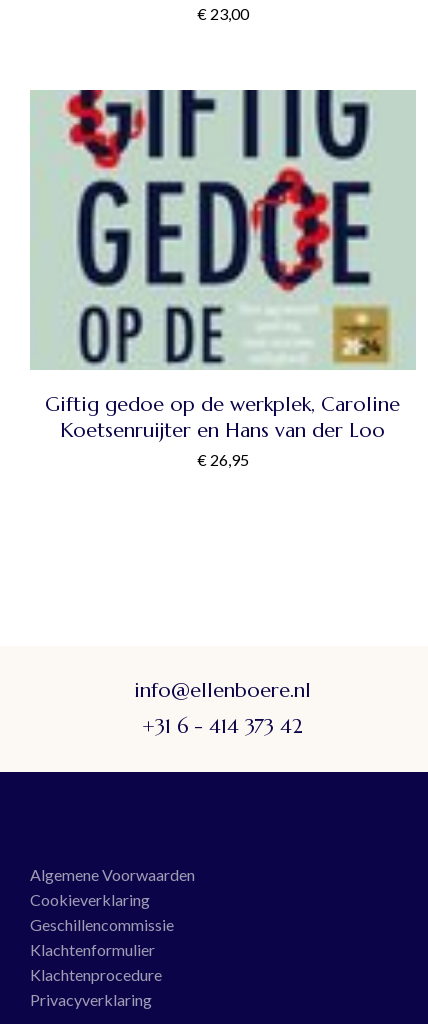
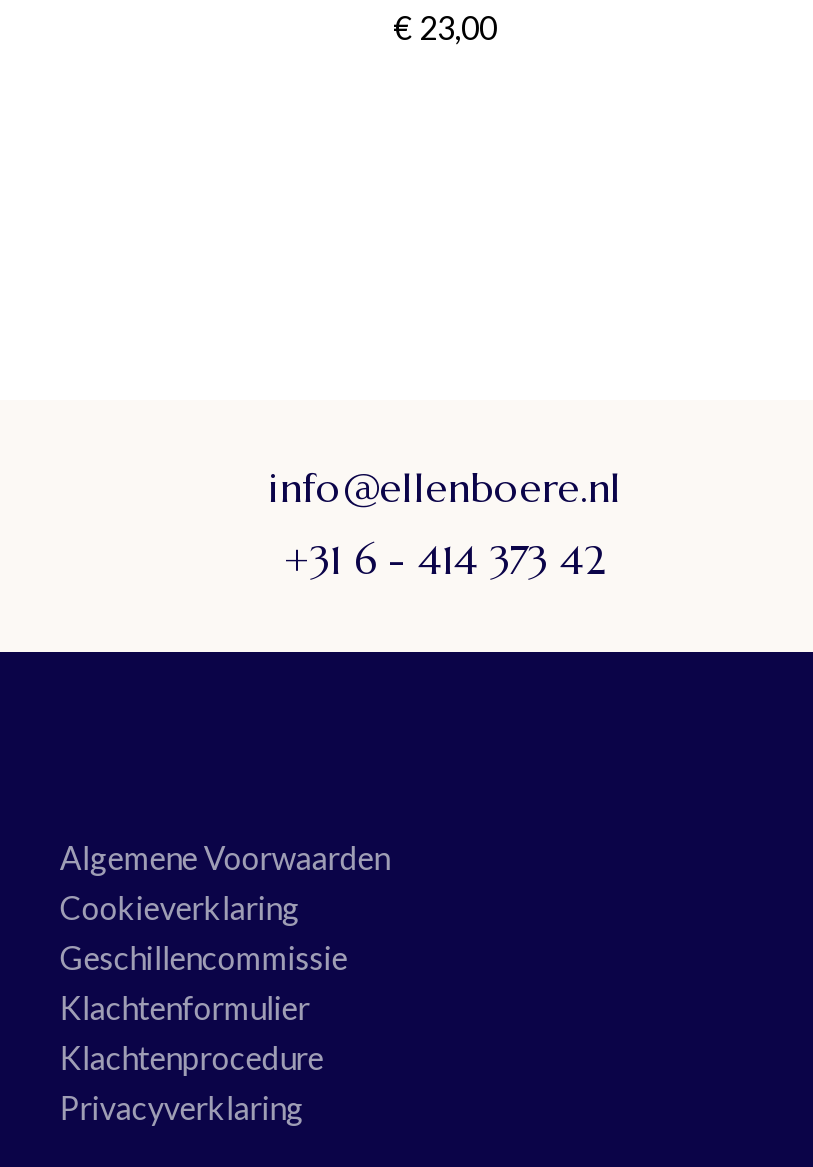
[30,89,416,469] [image] | Giftig gedoe op de werkplek, Caroline | Koetsenruijter en Hans van der Loo | €26,95 -> none

